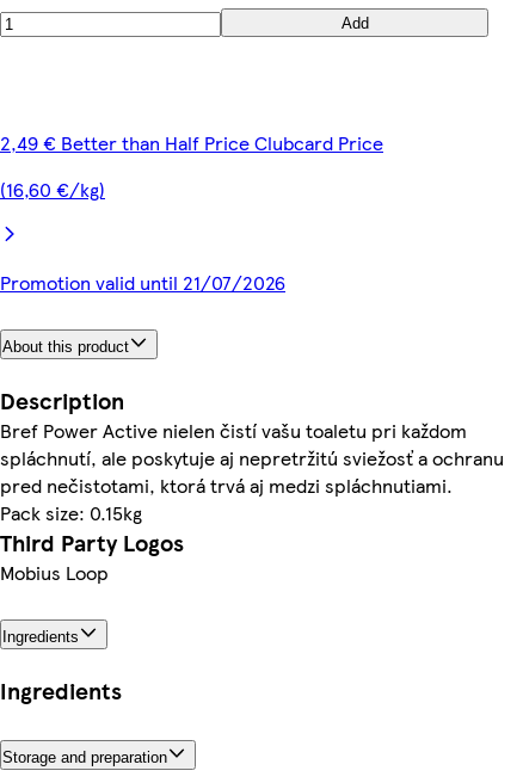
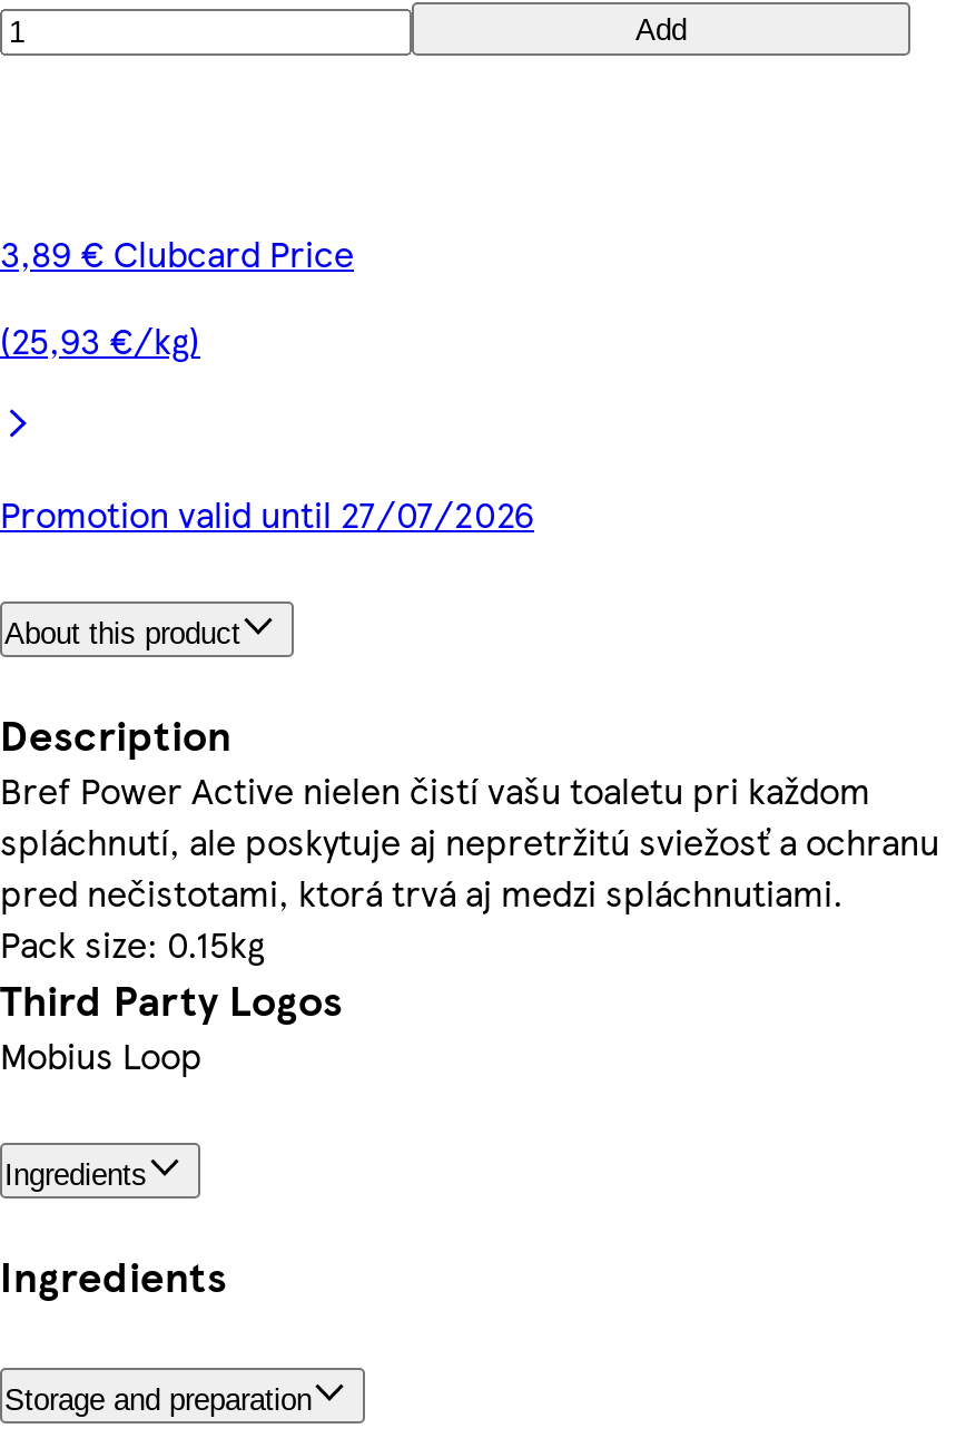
[0,129,383,156] 2,49 € Better than Half Price Clubcard Price -> [0,227,354,278] 3,89 € Clubcard Price
[0,175,105,203] (16,60 €/kg) -> [0,314,200,365] (25,93 €/kg)
[0,269,285,296] Promotion valid until 21/07/2026 -> [0,488,534,539] Promotion valid until 27/07/2026

